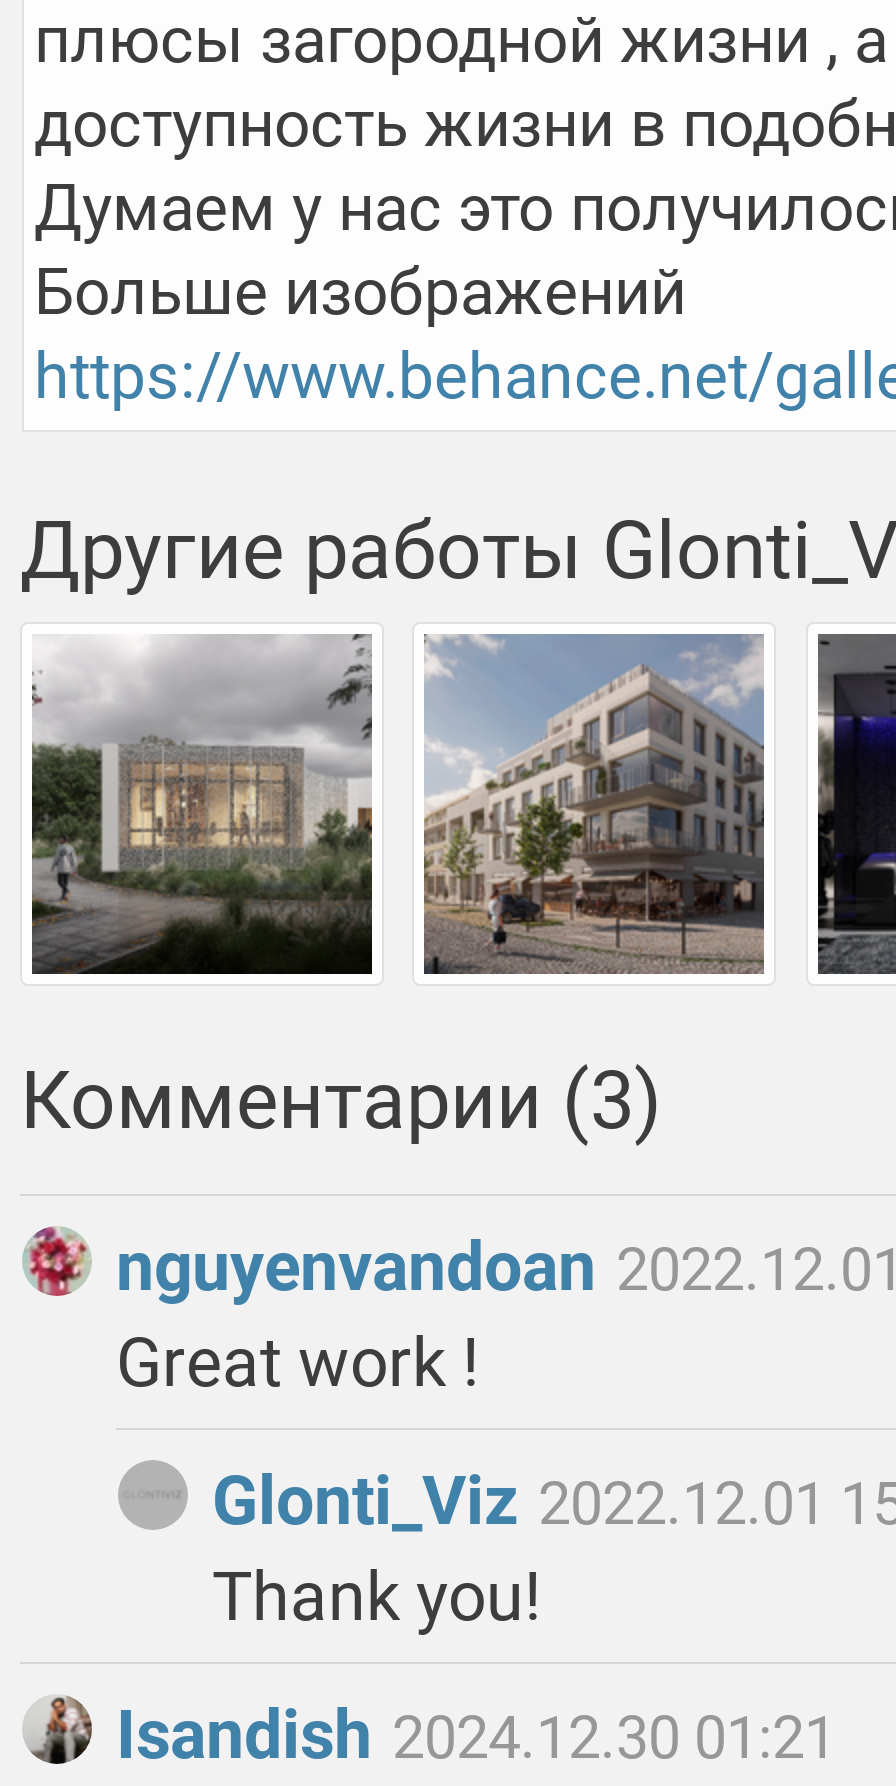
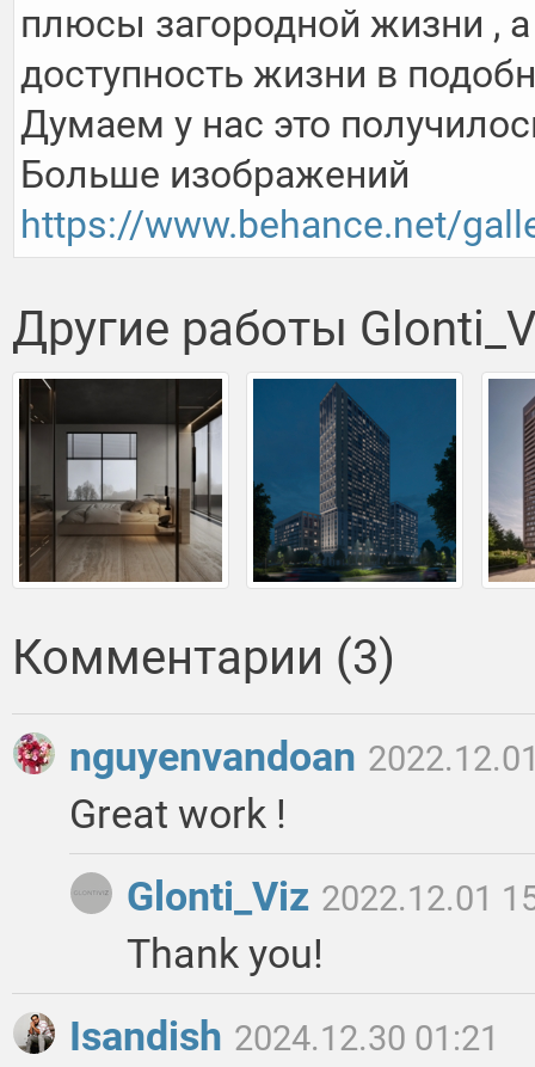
[32,634,374,976] [image] -> [18,378,223,583] [image]
[422,634,766,976] [image] -> [252,378,457,583] [image]
[816,636,890,976] [image] -> [487,379,531,582] [image]

